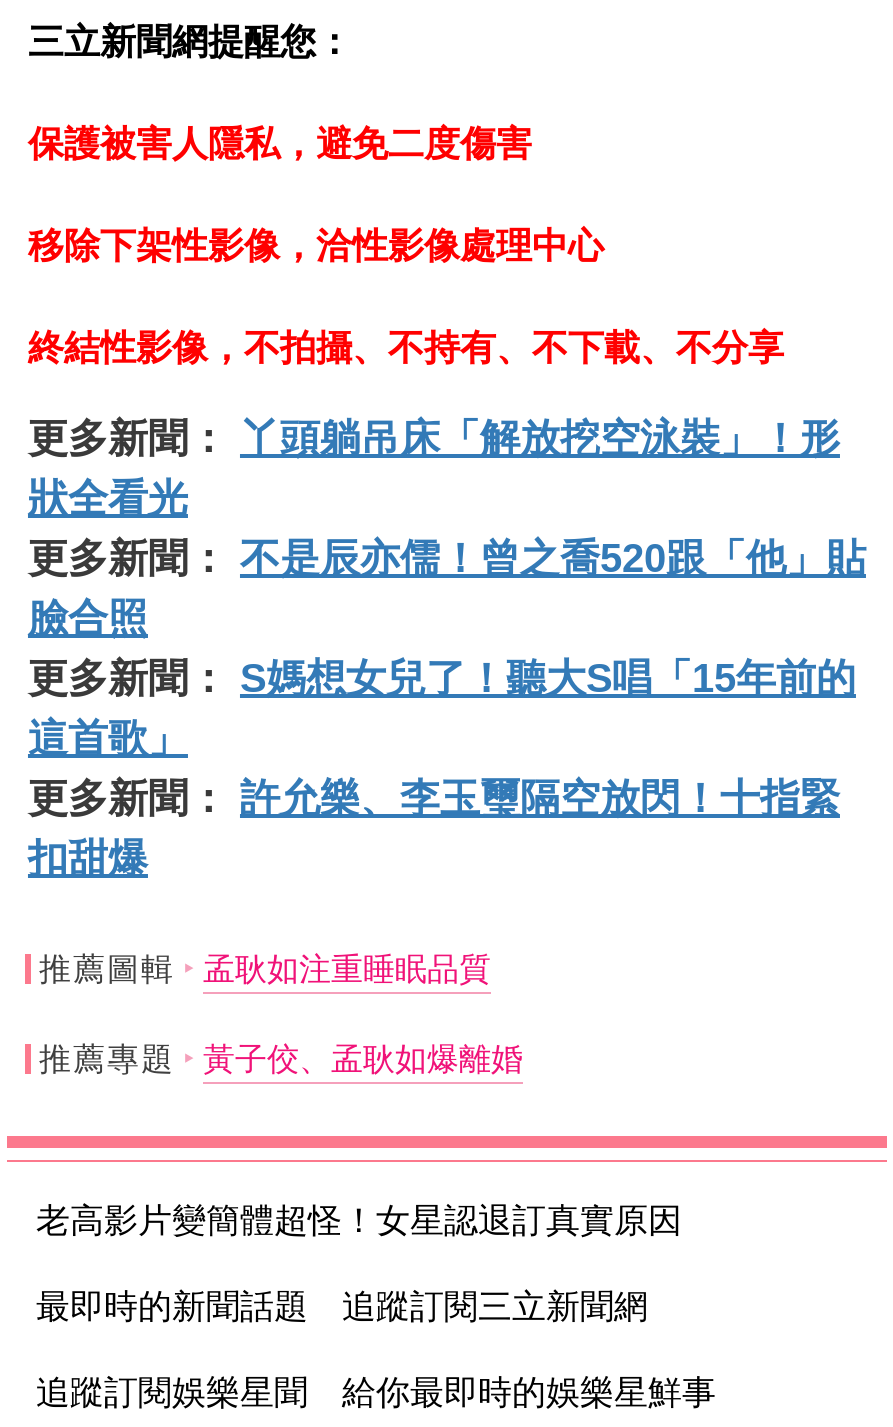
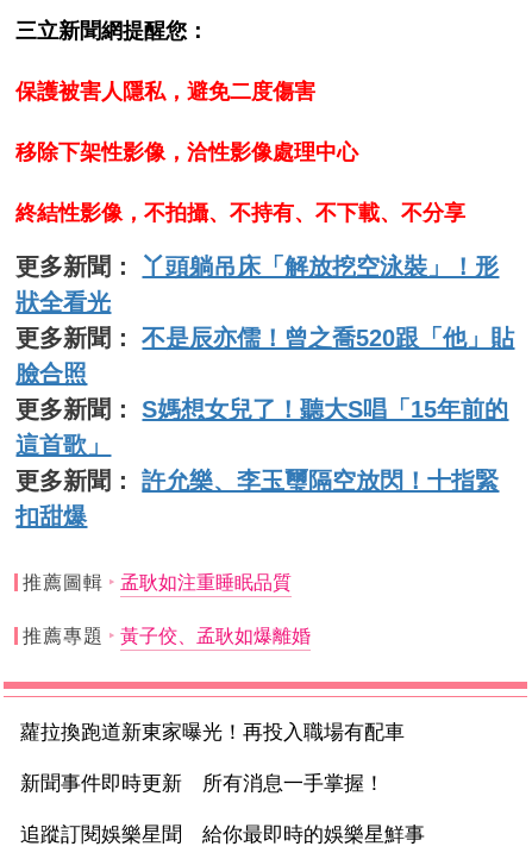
[36,1203,682,1241] 老高影片變簡體超怪！女星認退訂真實原因 -> [21,721,405,744] 蘿拉換跑道新東家曝光！再投入職場有配車
[36,1289,648,1327] 最即時的新聞話題 追蹤訂閱三立新聞網 -> [21,773,385,795] 新聞事件即時更新 所有消息一手掌握！

